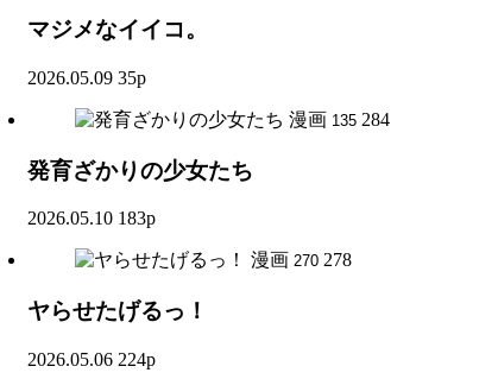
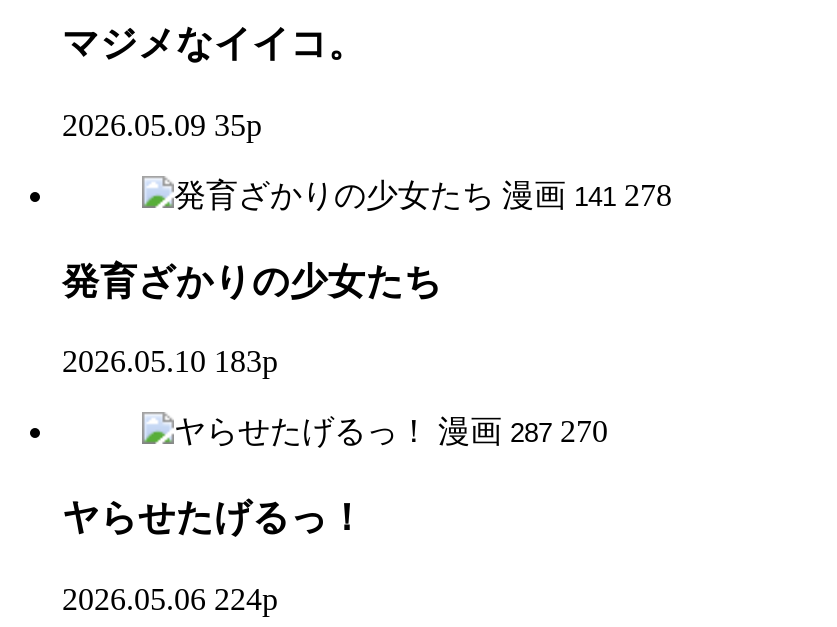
[289,109,390,129] 漫画 135 284 -> [502,178,672,212] 漫画 141 278
[251,250,352,270] 漫画 270 278 -> [438,414,608,448] 漫画 287 270

